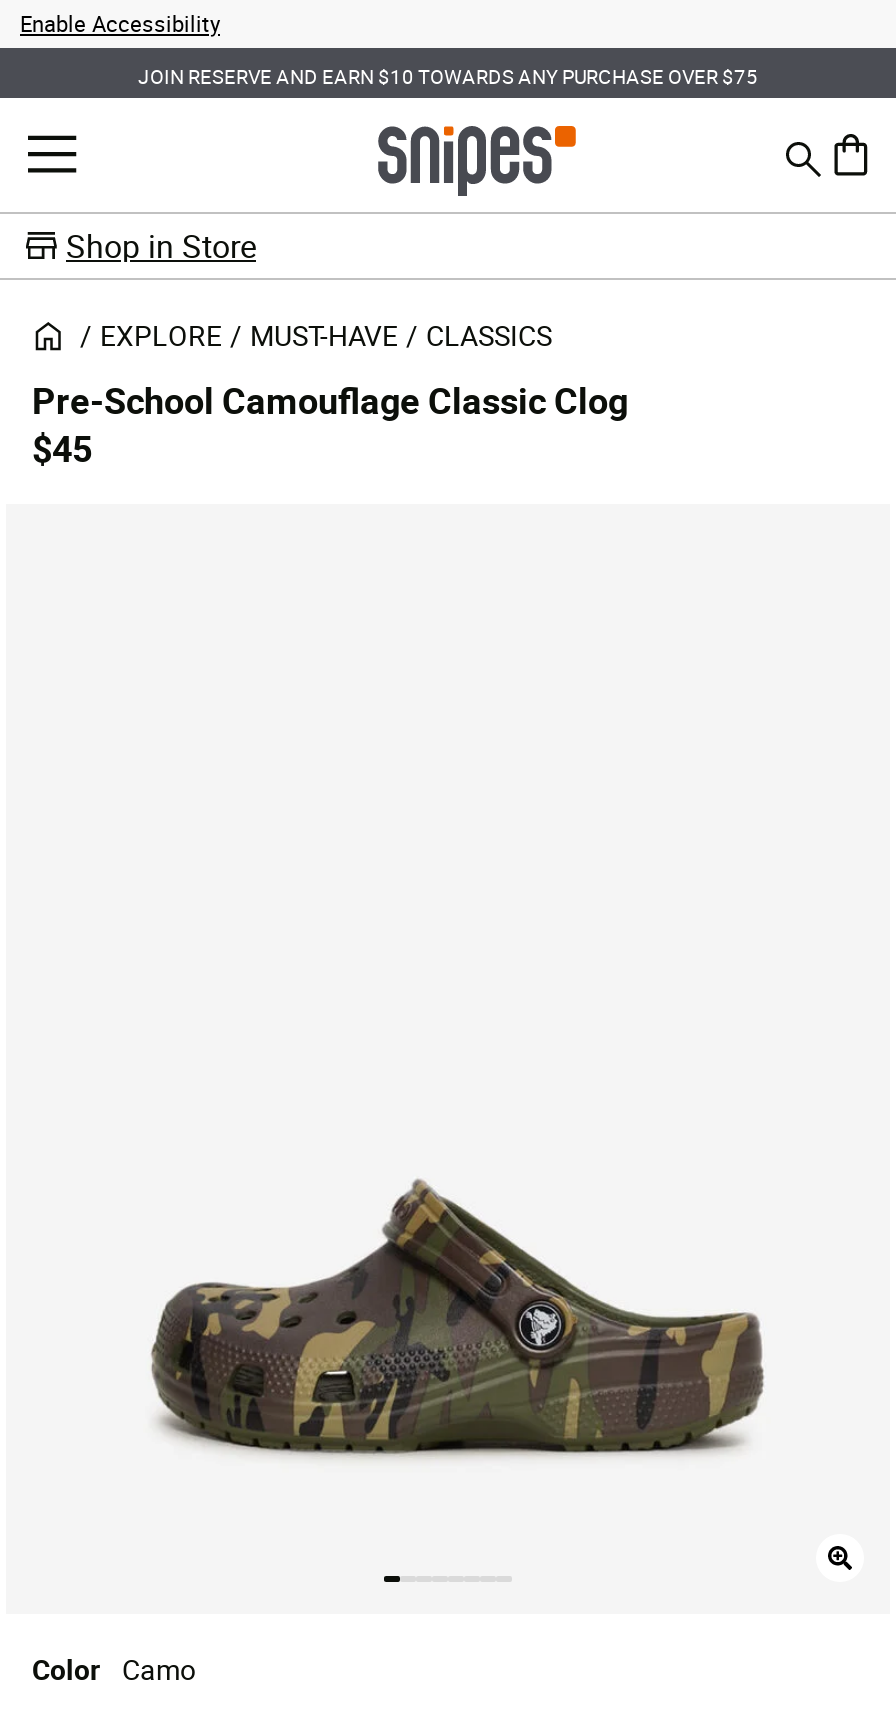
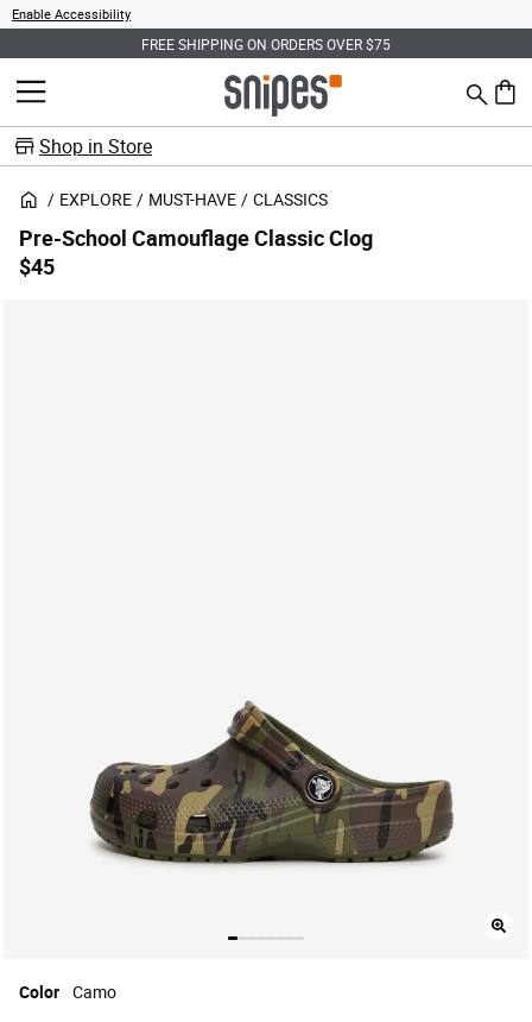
[138,61,758,89] JOIN RESERVE AND EARN $10 TOWARDS ANY PURCHASE OVER $75 -> [141,34,391,53] FREE SHIPPING ON ORDERS OVER $75

